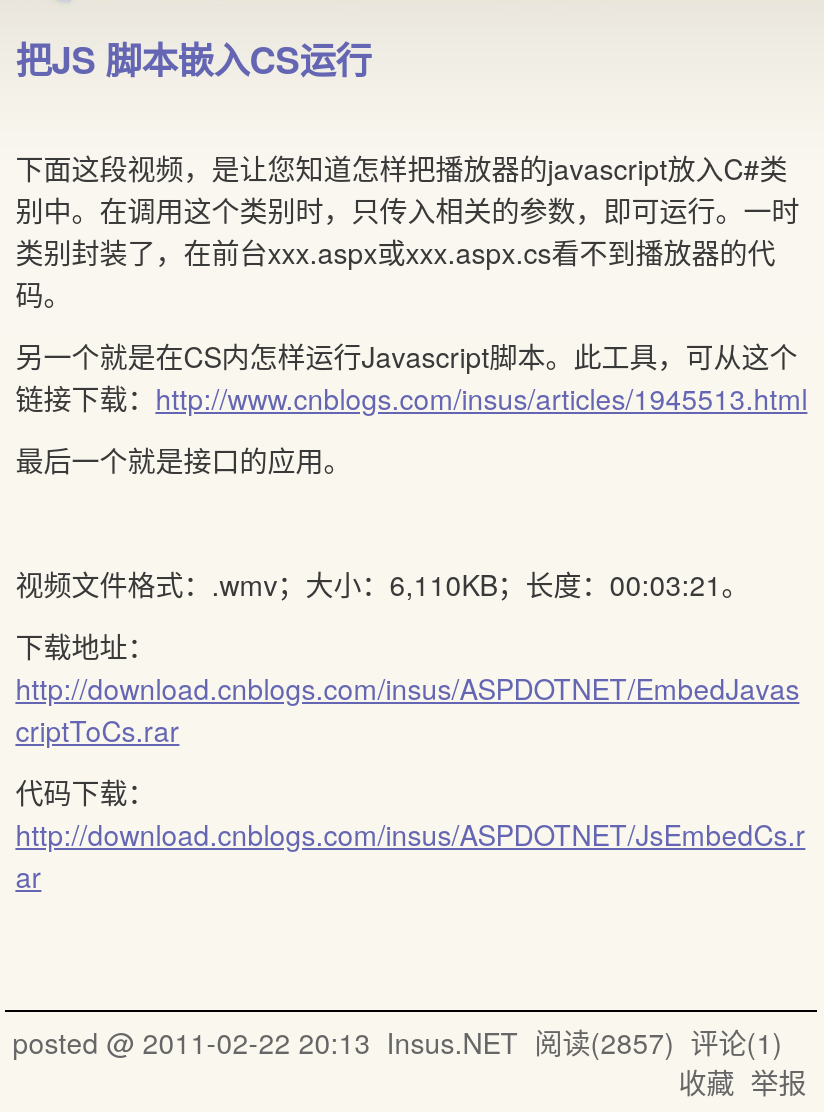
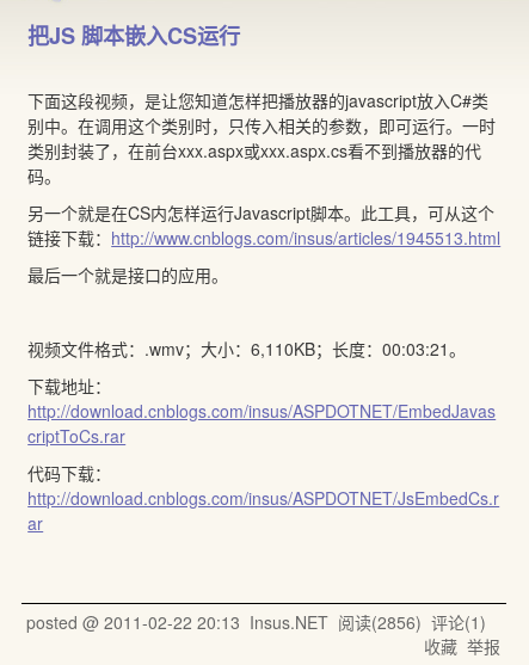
[13,1022,807,1062] posted @ 2011-02-22 20:13 Insus.NET阅读(2857) 评论(1) -> [26,610,500,634] posted @ 2011-02-22 20:13 Insus.NET阅读(2856) 评论(1)

